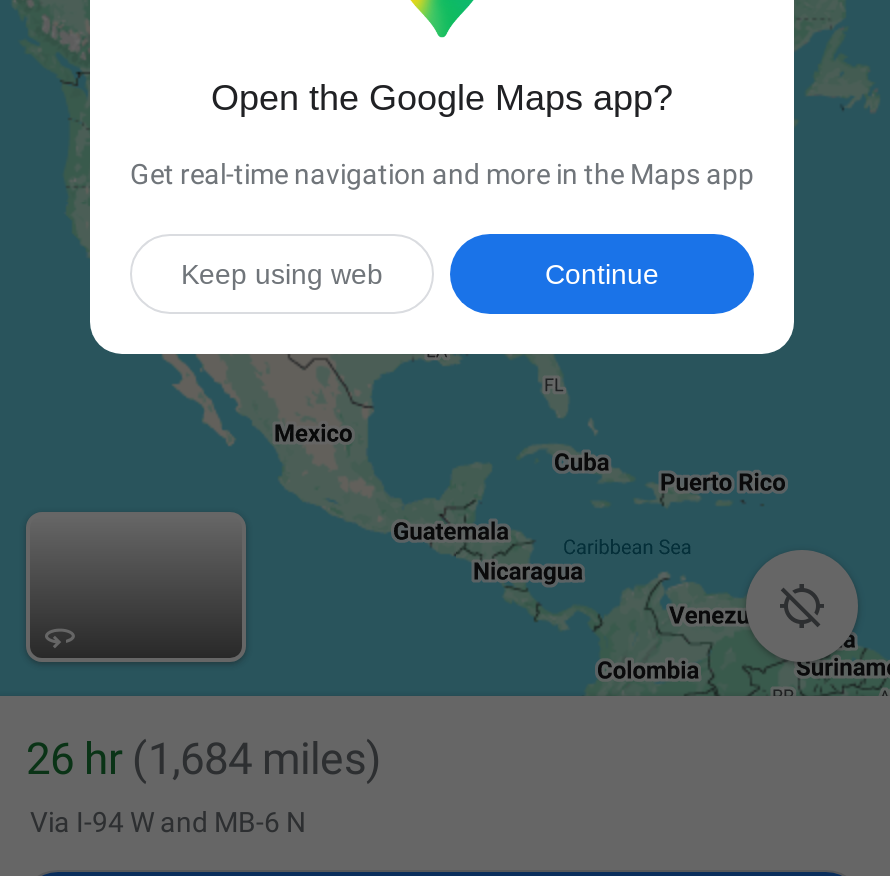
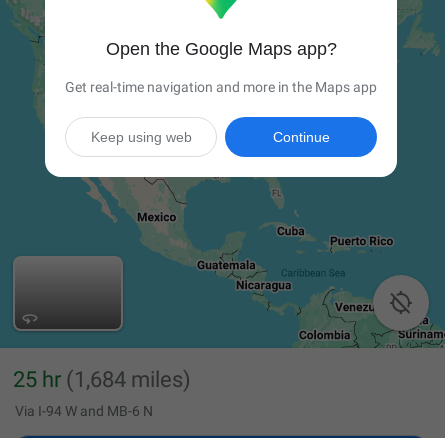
[26,734,382,784] 26 hr (1,684 miles) -> [13,367,191,392] 25 hr (1,684 miles)

